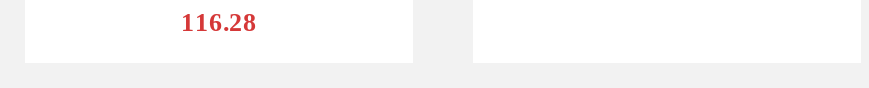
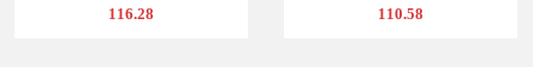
none -> [378,4,424,22] 110.58

